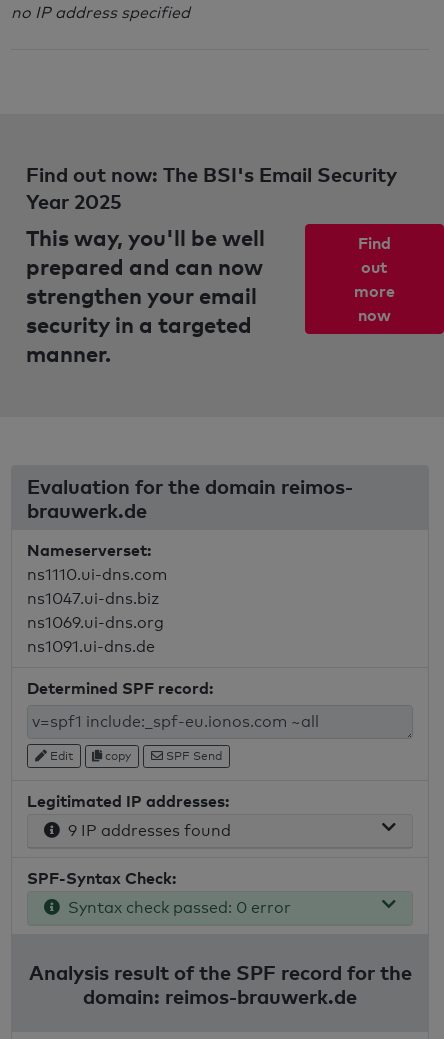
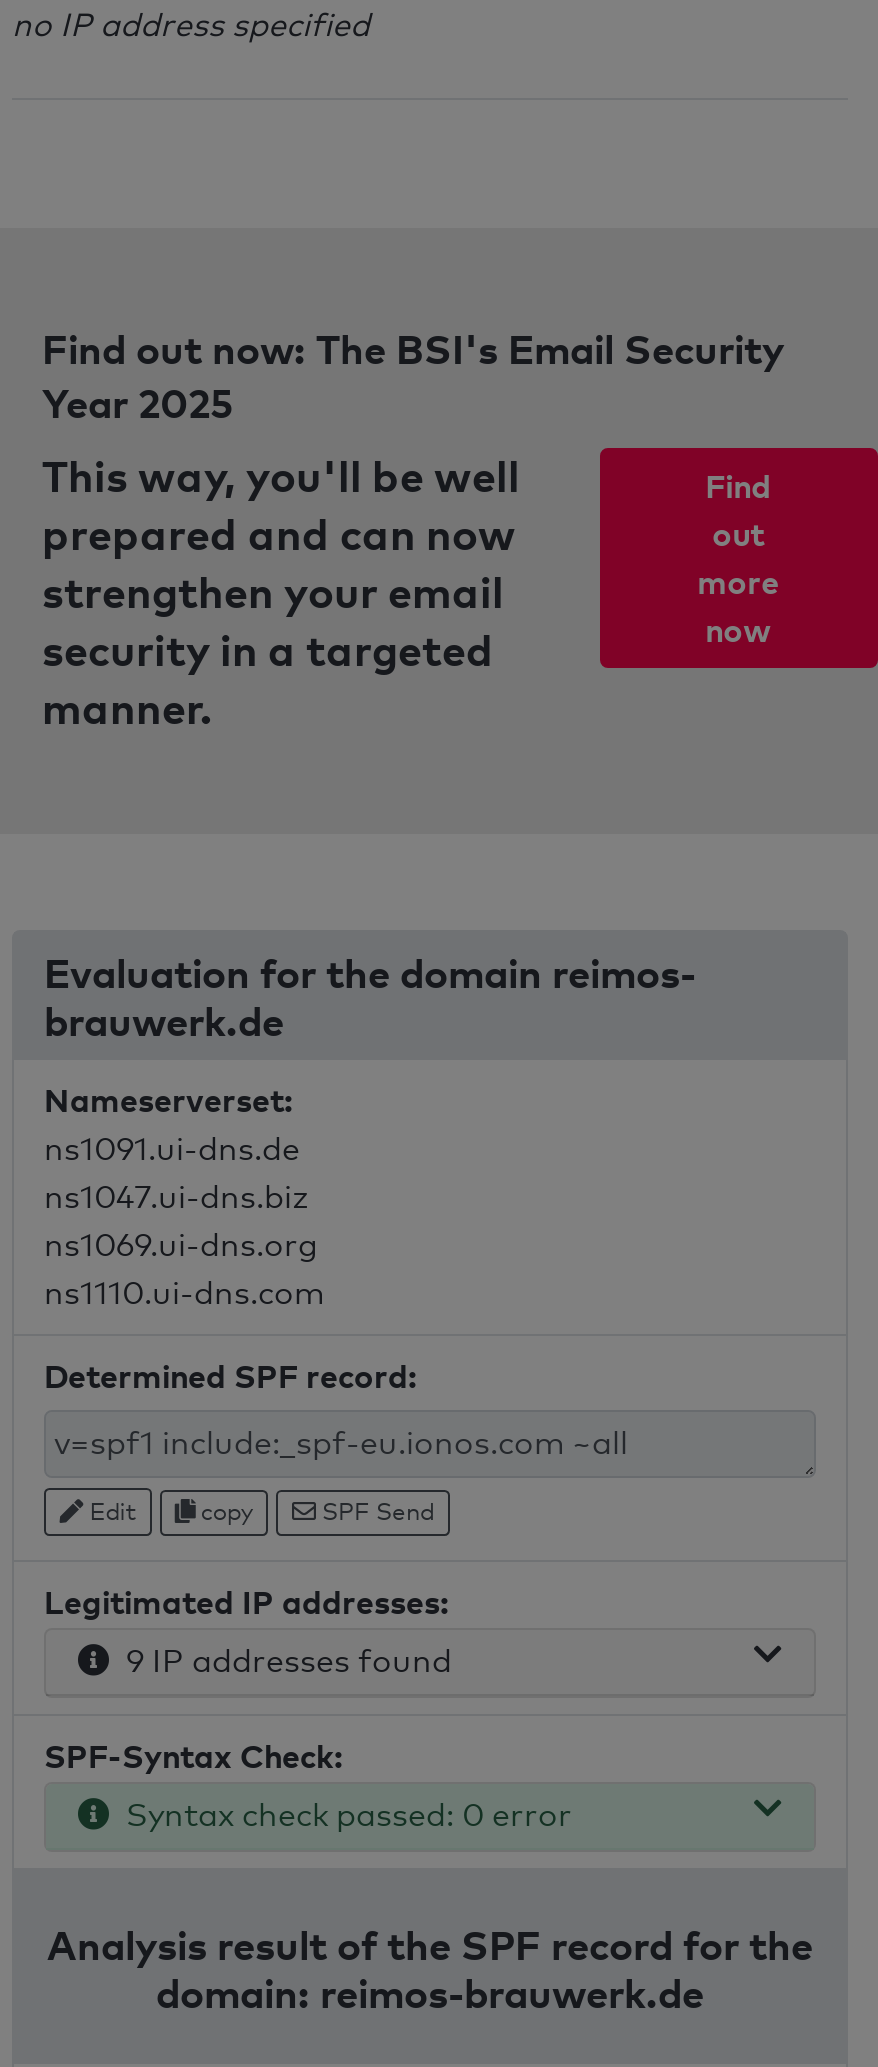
[27,565,167,584] ns1110.ui-dns.com -> [44,1130,300,1168] ns1091.ui-dns.de
[27,637,155,656] ns1091.ui-dns.de -> [44,1274,324,1312] ns1110.ui-dns.com

